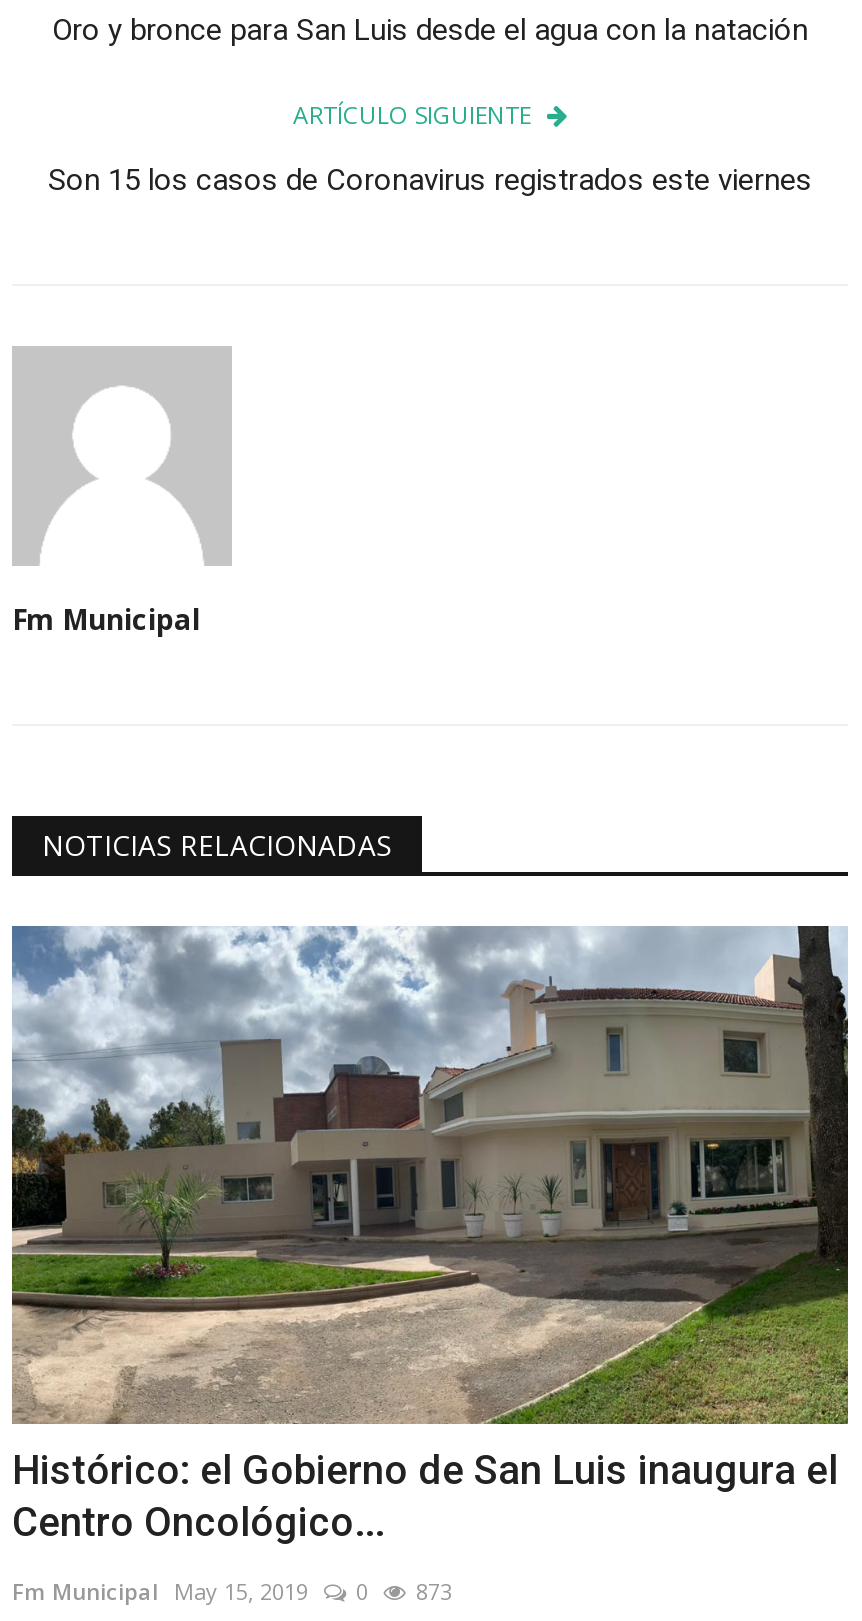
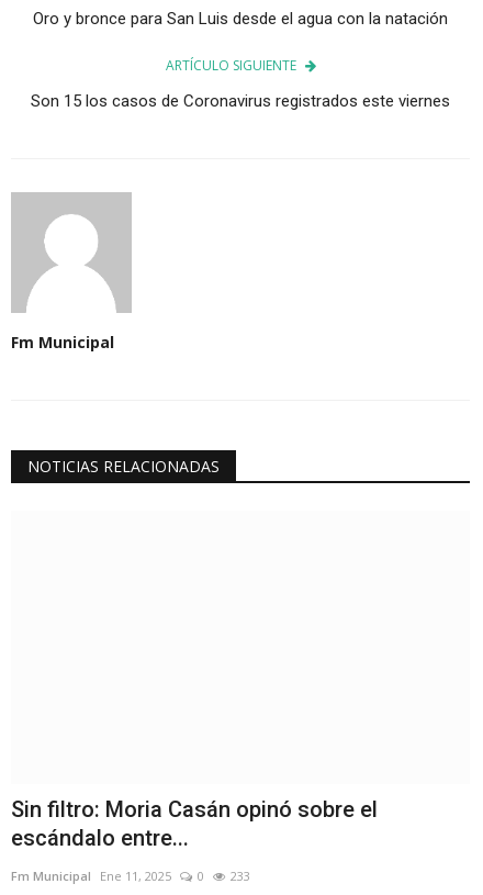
[10,924,850,1426] [image] -> none
[12,1446,838,1546] Histórico: el Gobierno de San Luis inaugura el | Centro Oncológico... -> [11,796,378,851] Sin filtro: Moria Casán opinó sobre el | escándalo entre...
[12,1576,308,1606] Fm Municipal May 15, 2019 -> [11,867,171,884] Fm Municipal Ene 11, 2025
[416,1576,452,1606] 873 -> [231,867,250,884] 233

